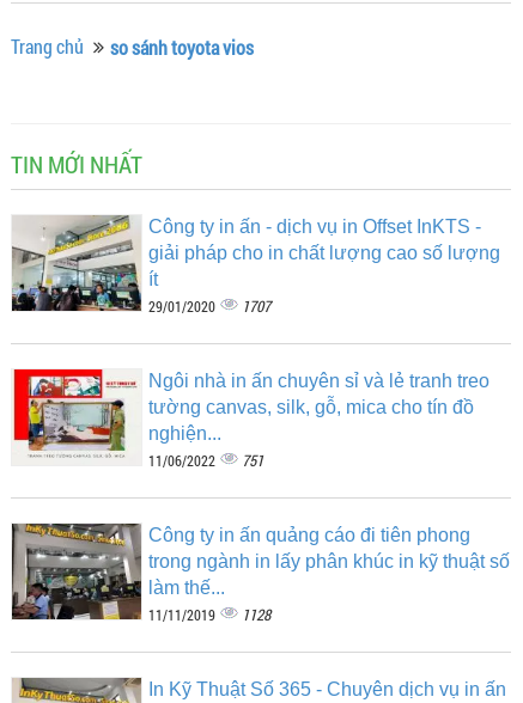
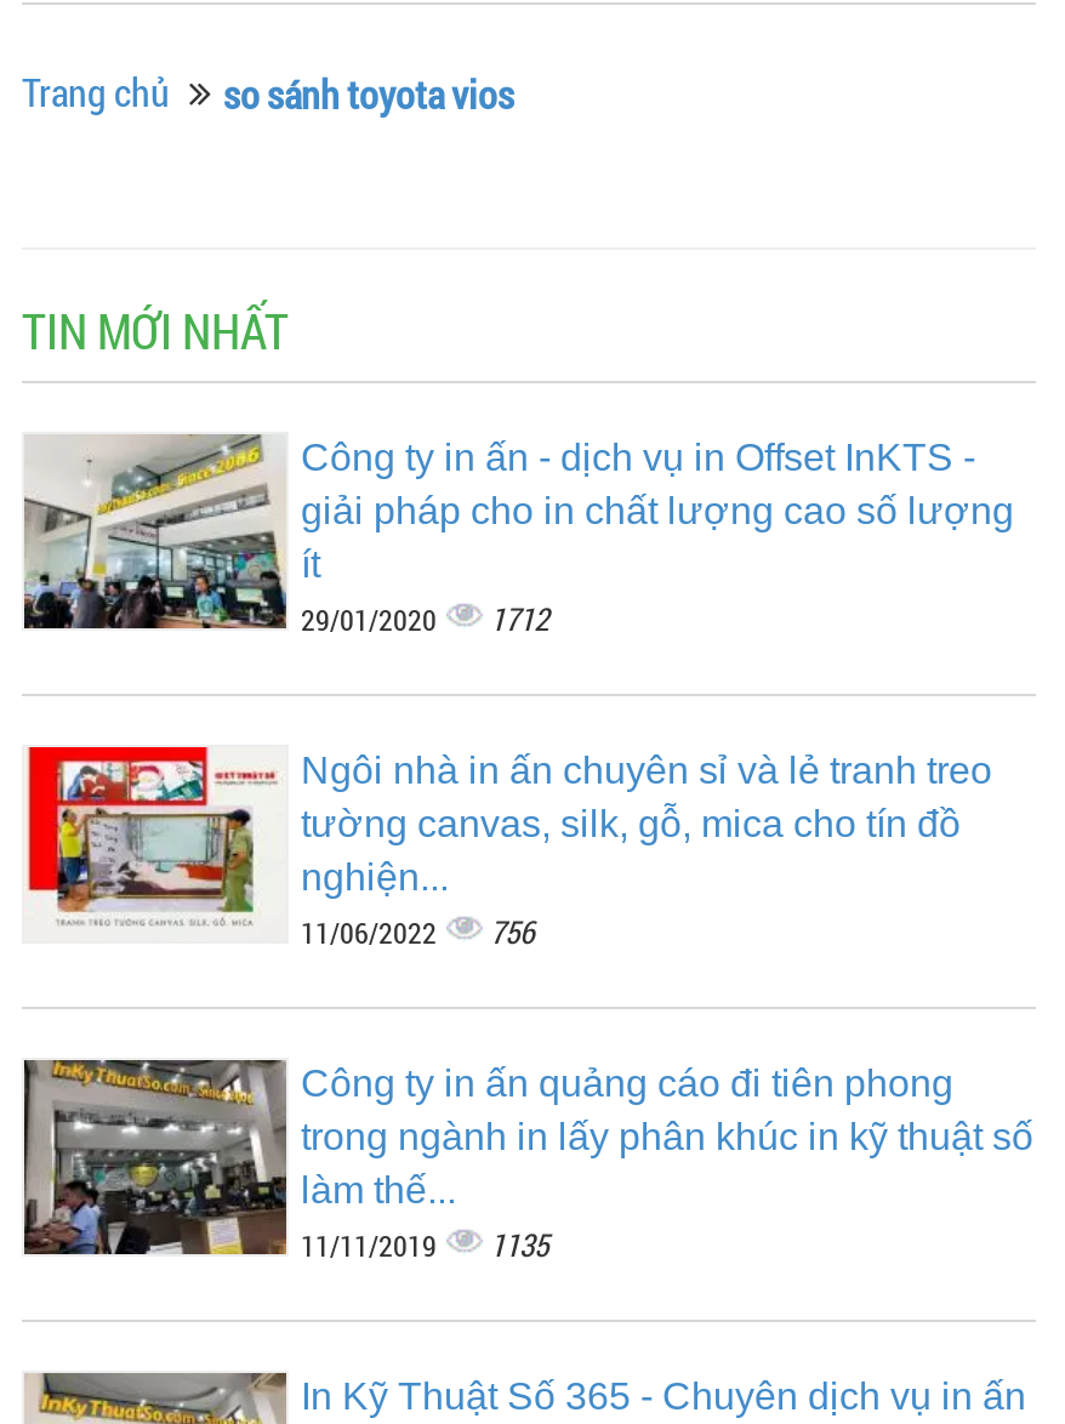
[148,296,270,317] 29/01/2020 1707 -> [301,597,548,641] 29/01/2020 1712
[148,450,263,471] 11/06/2022 751 -> [301,910,534,954] 11/06/2022 756
[148,604,270,626] 11/11/2019 1128 -> [301,1223,548,1267] 11/11/2019 1135

